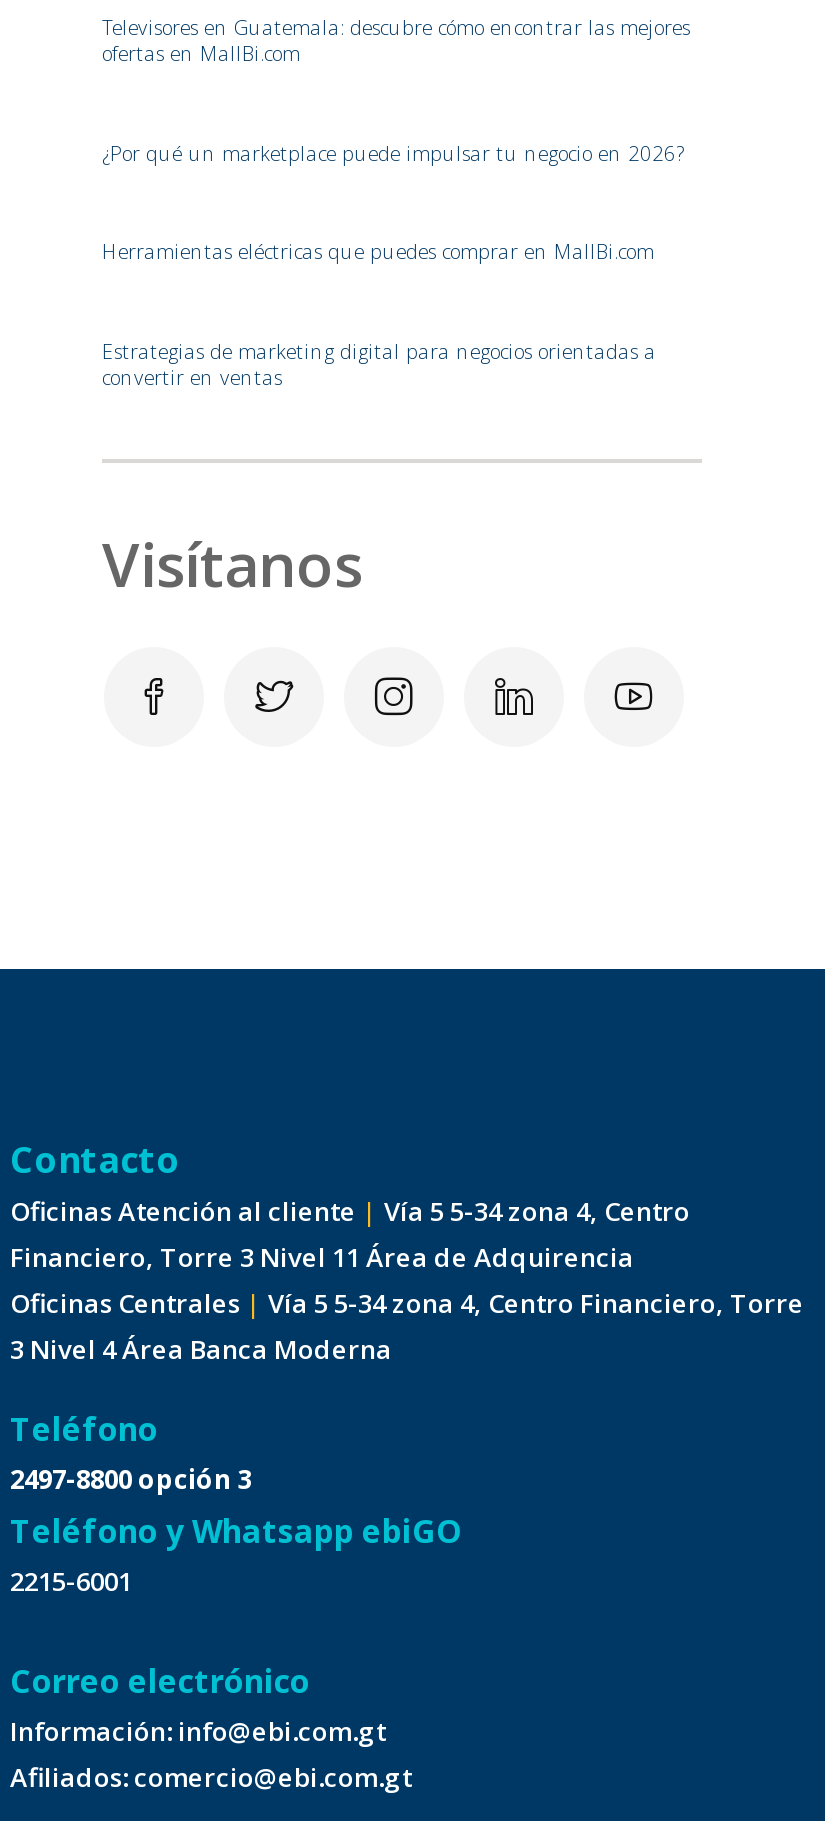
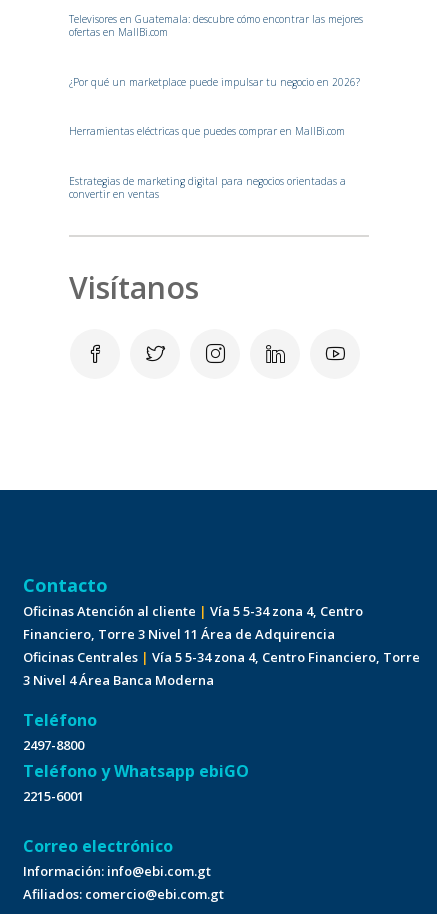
[10,1461,252,1497] 2497-8800 opción 3 -> [23,736,84,754] 2497-8800

